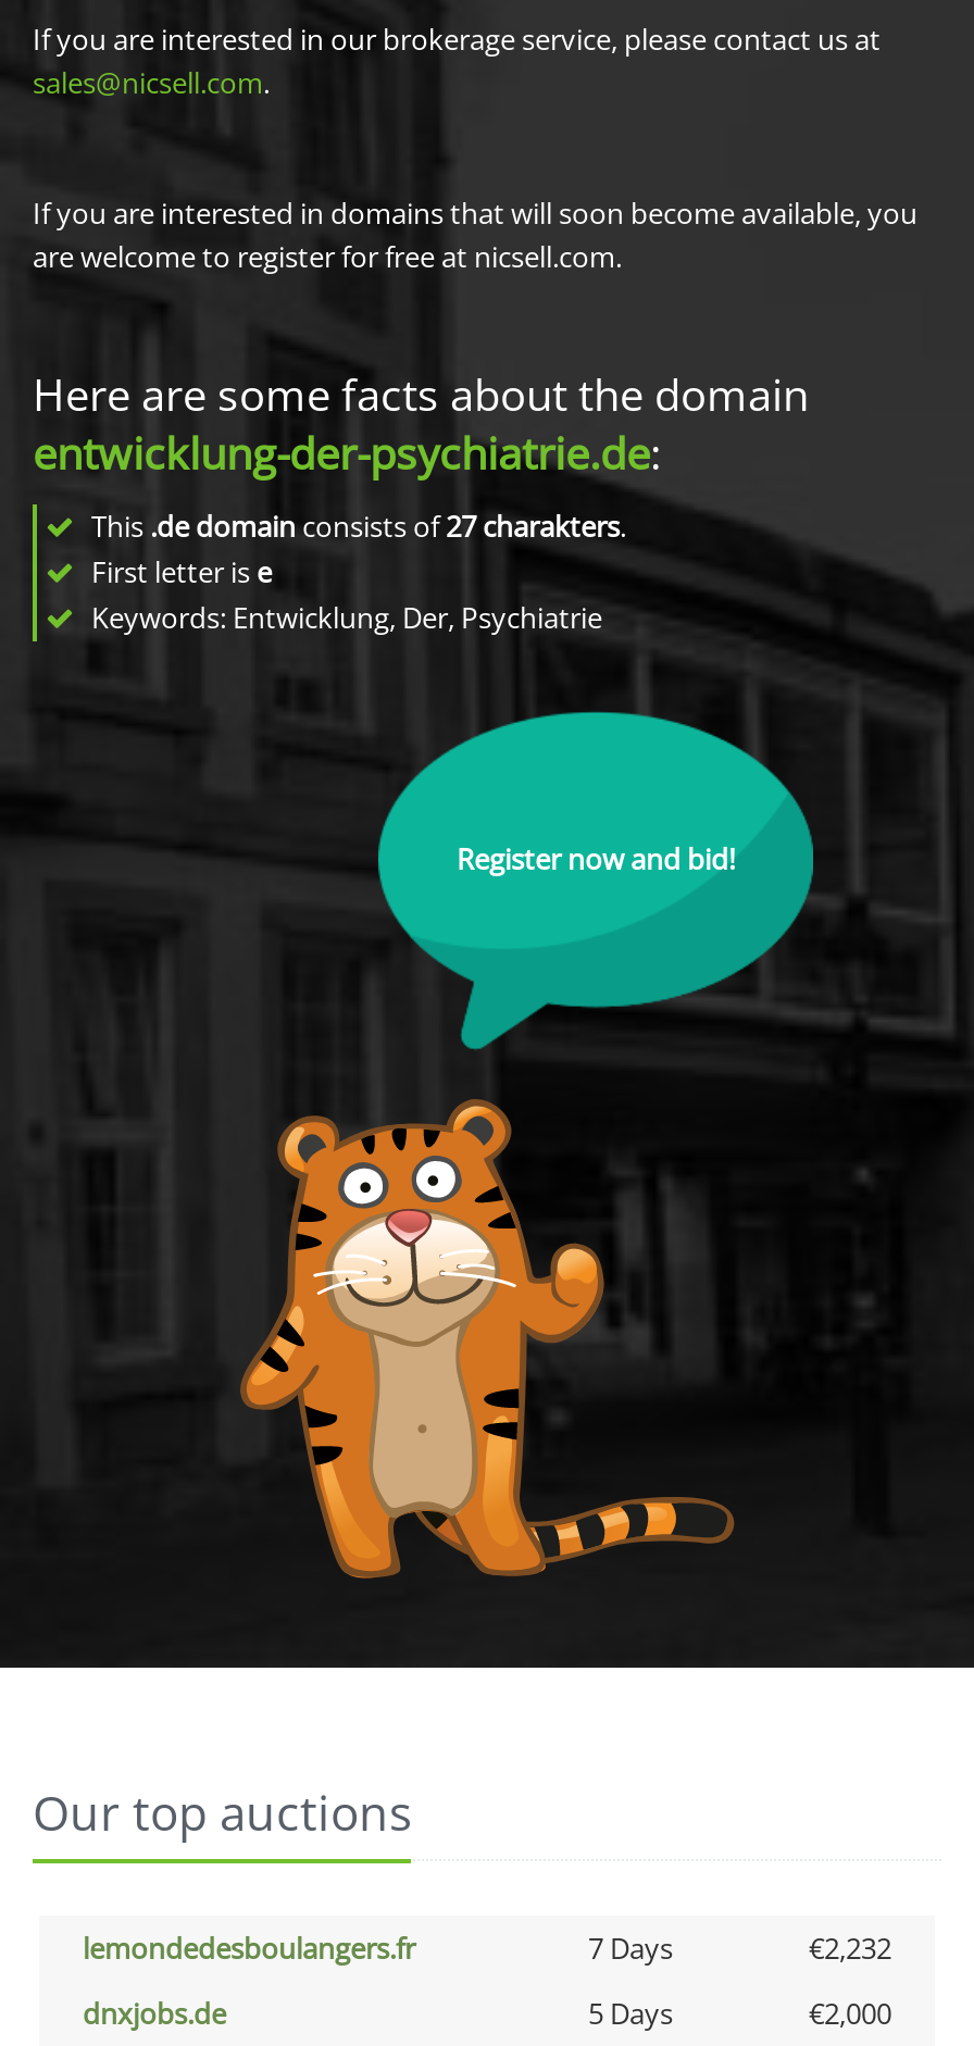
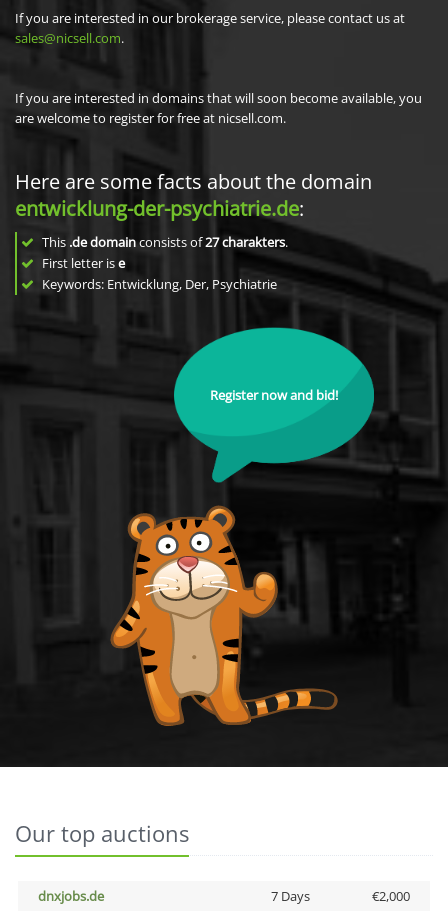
[83,1929,891,1968] lemondedesboulangers.fr | 7 Days | €2,232 -> none
[588,1994,673,2033] 5 Days -> [270,887,309,905] 7 Days

